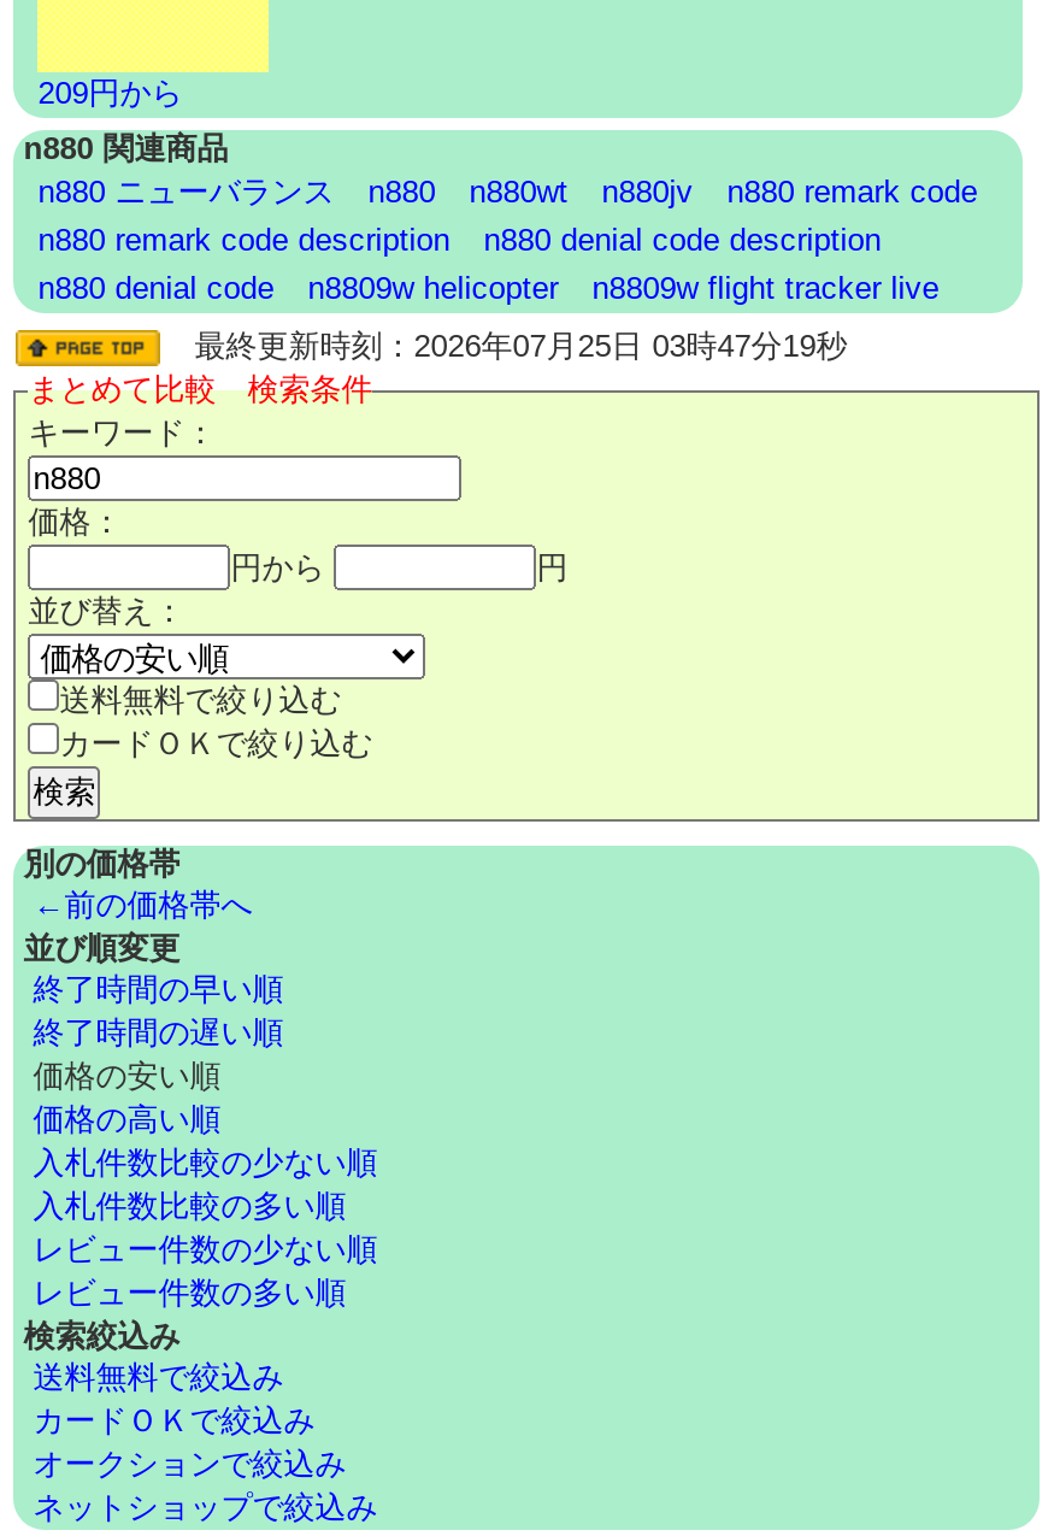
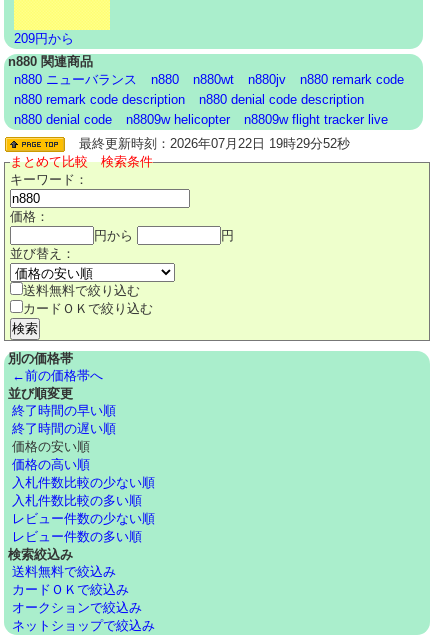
[163,328,847,364] 最終更新時刻：2026年07月25日 03時47分19秒 -> [66,136,350,151] 最終更新時刻：2026年07月22日 19時29分52秒

